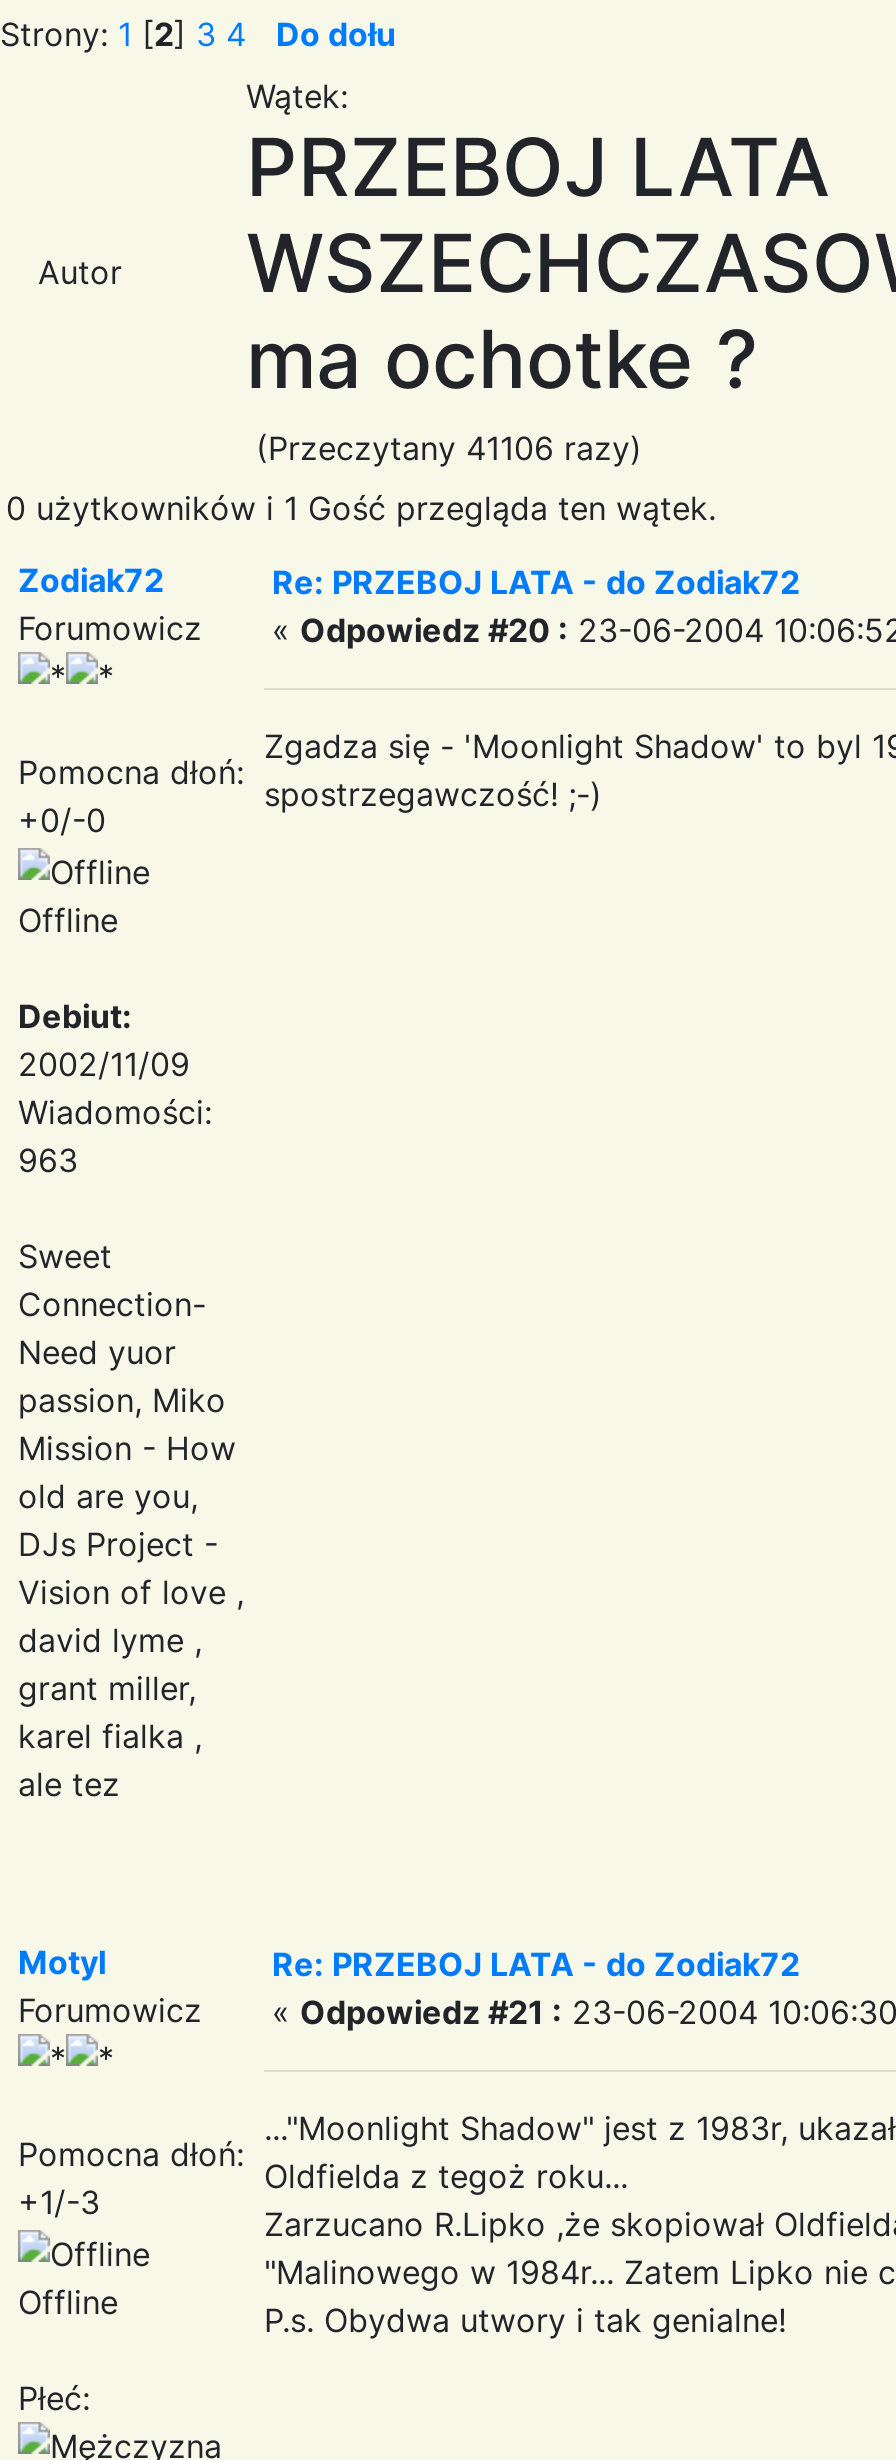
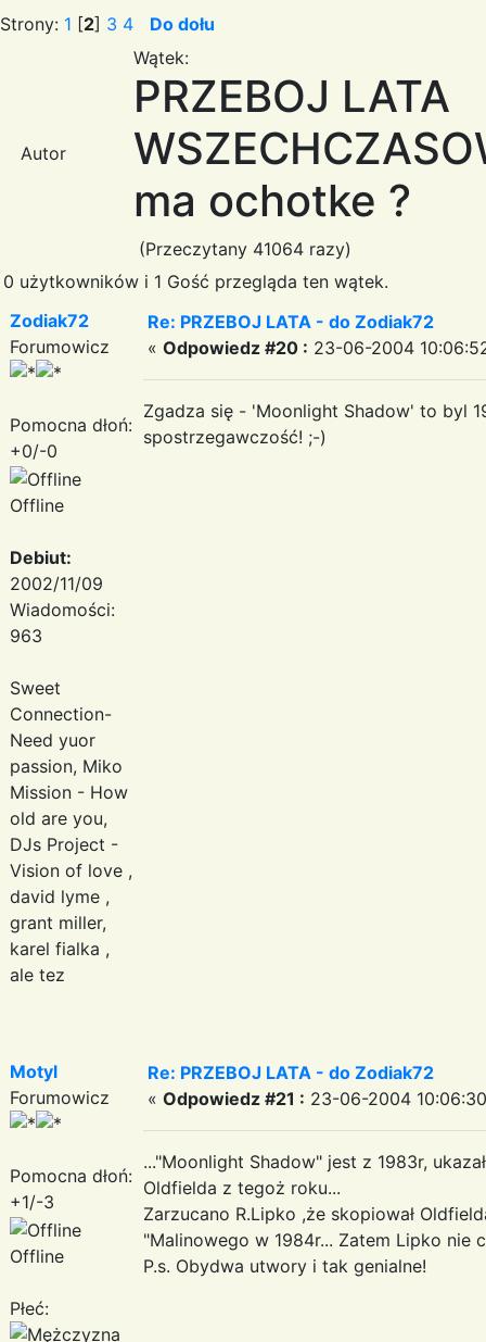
[246,427,642,467] (Przeczytany 41106 razy) -> [133,238,351,259] (Przeczytany 41064 razy)

